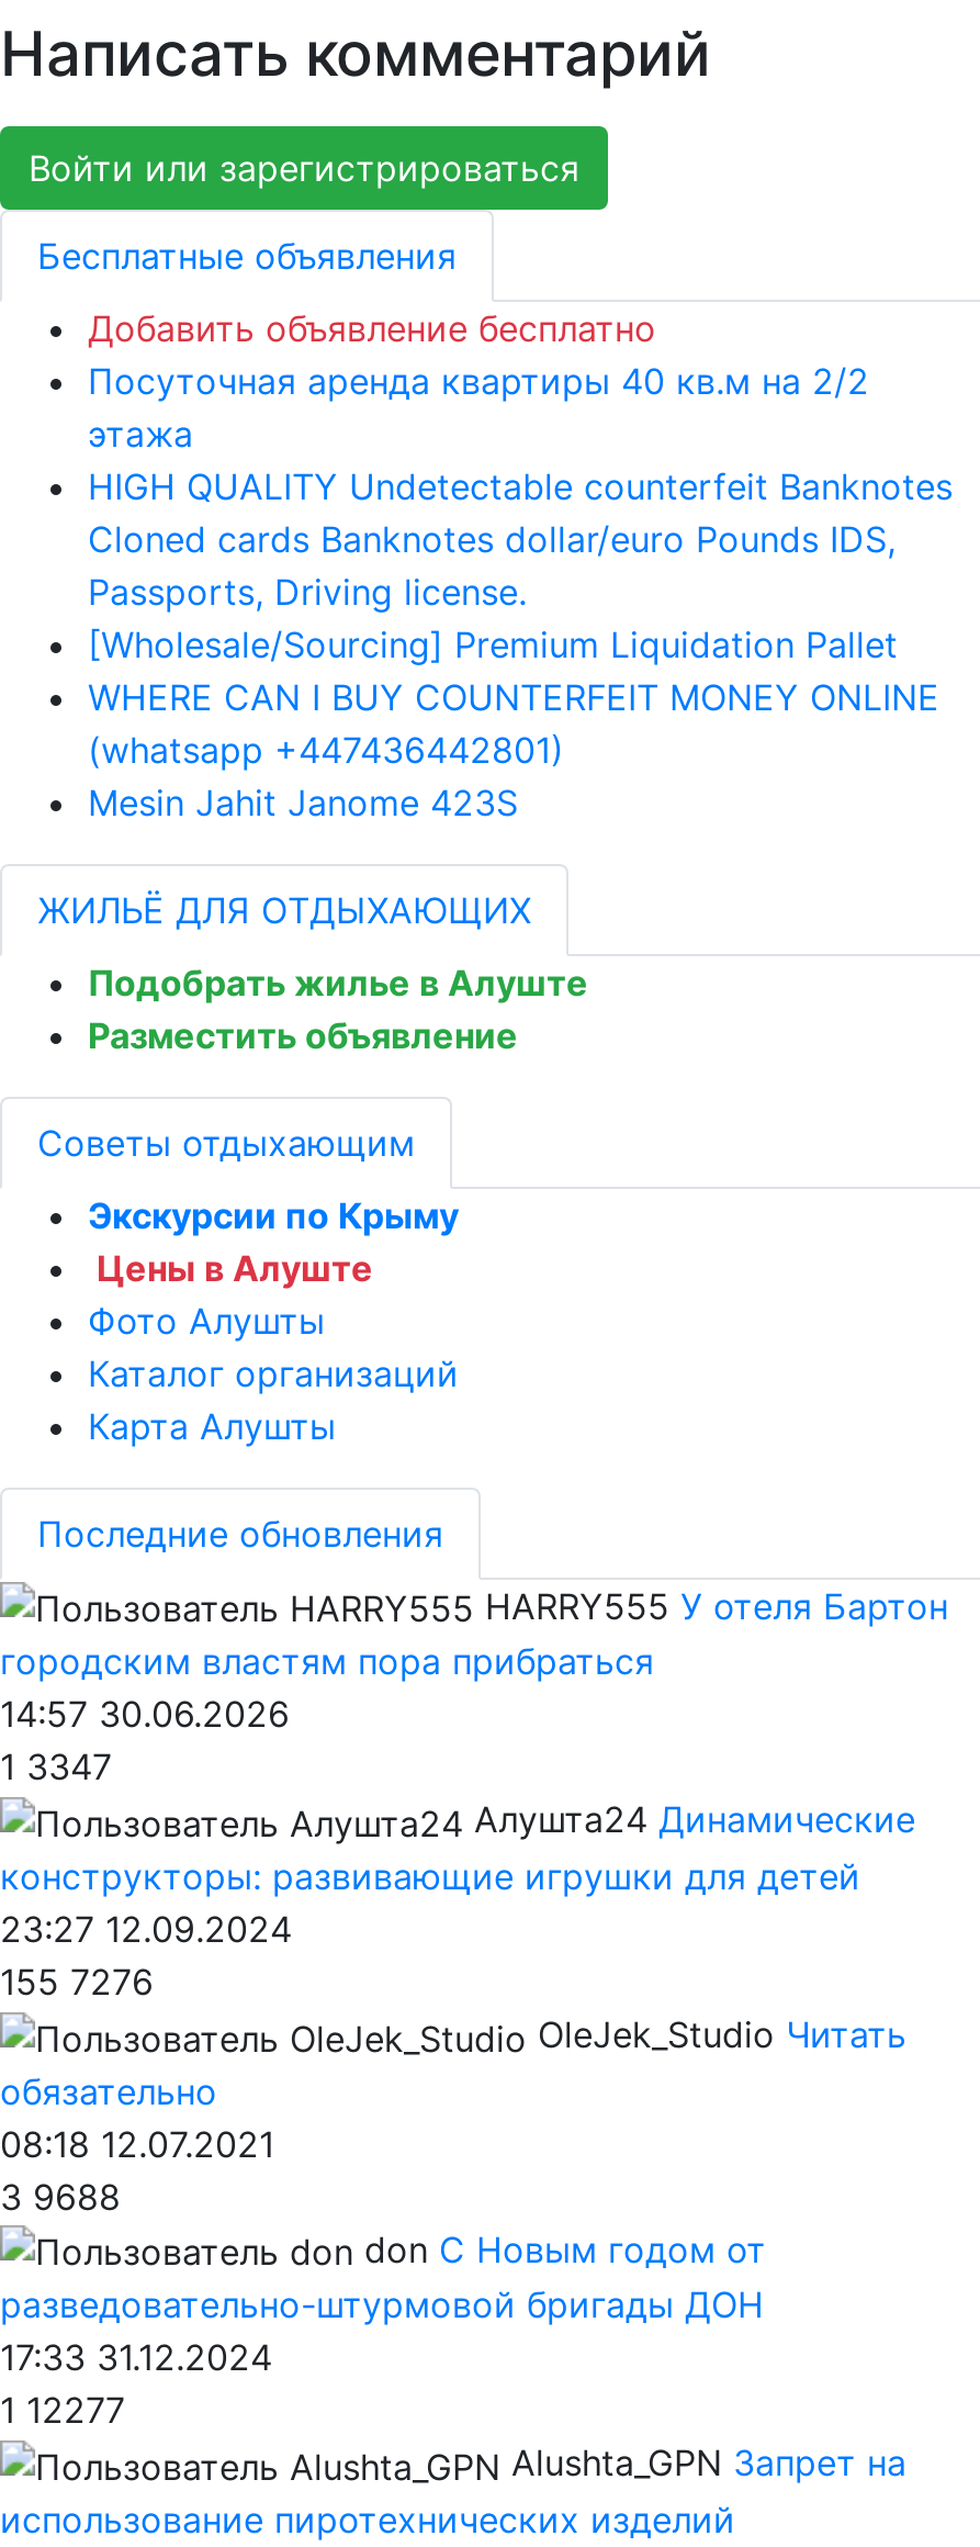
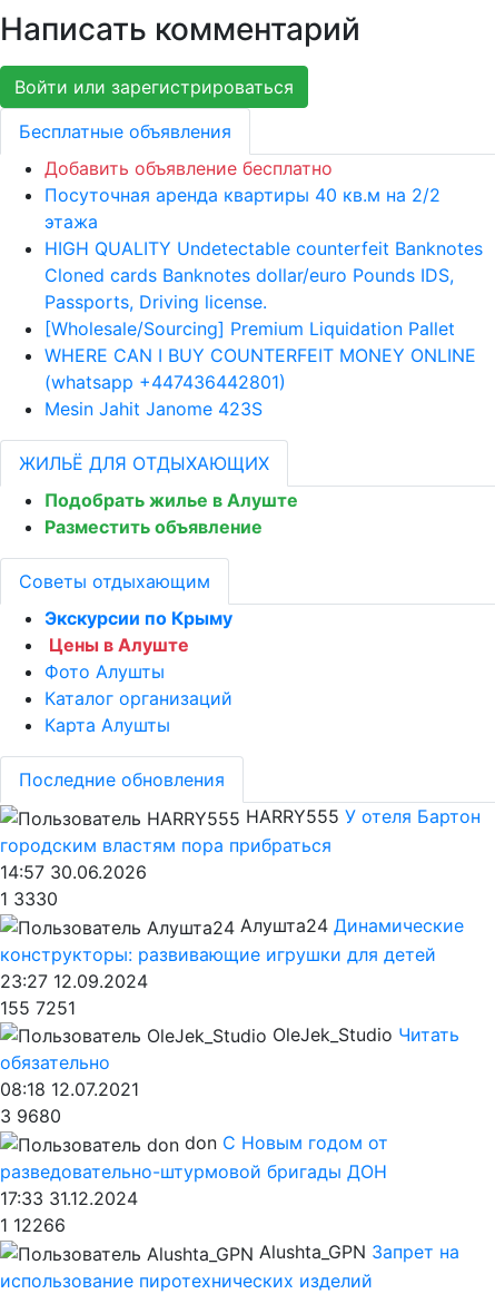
[0,1746,112,1789] 1 3347 -> [0,888,58,910] 1 3330
[0,1960,154,2004] 155 7276 -> [0,996,76,1019] 155 7251
[0,2174,121,2218] 3 9688 -> [0,1105,61,1127] 3 9680
[0,2389,125,2433] 1 12277 -> [0,1214,66,1236] 1 12266

